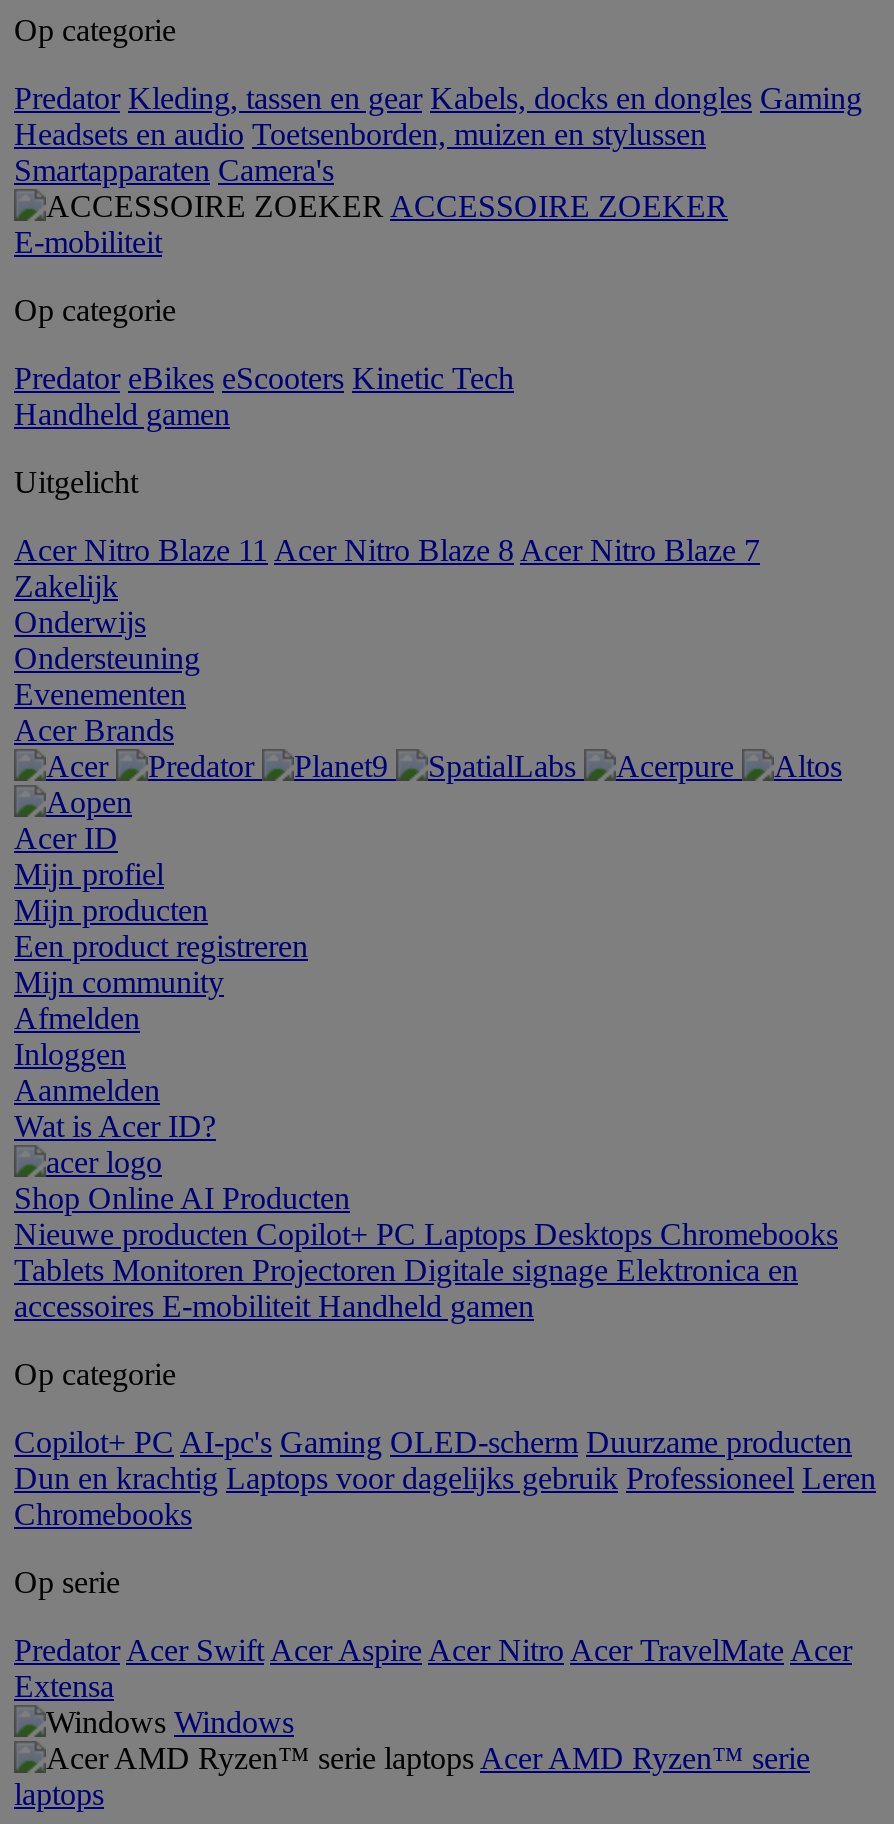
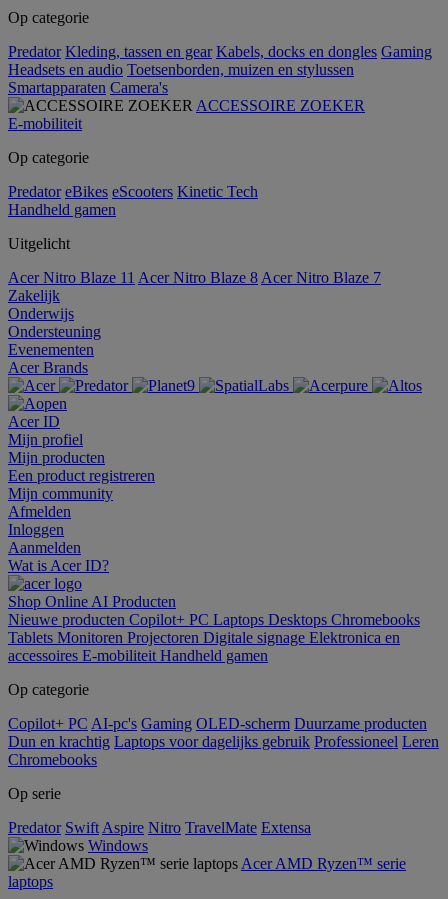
[14,1633,852,1703] Predator Acer Swift Acer Aspire Acer Nitro Acer TravelMate Acer | Extensa -> [8,819,311,836] Predator Swift Aspire Nitro TravelMate Extensa

